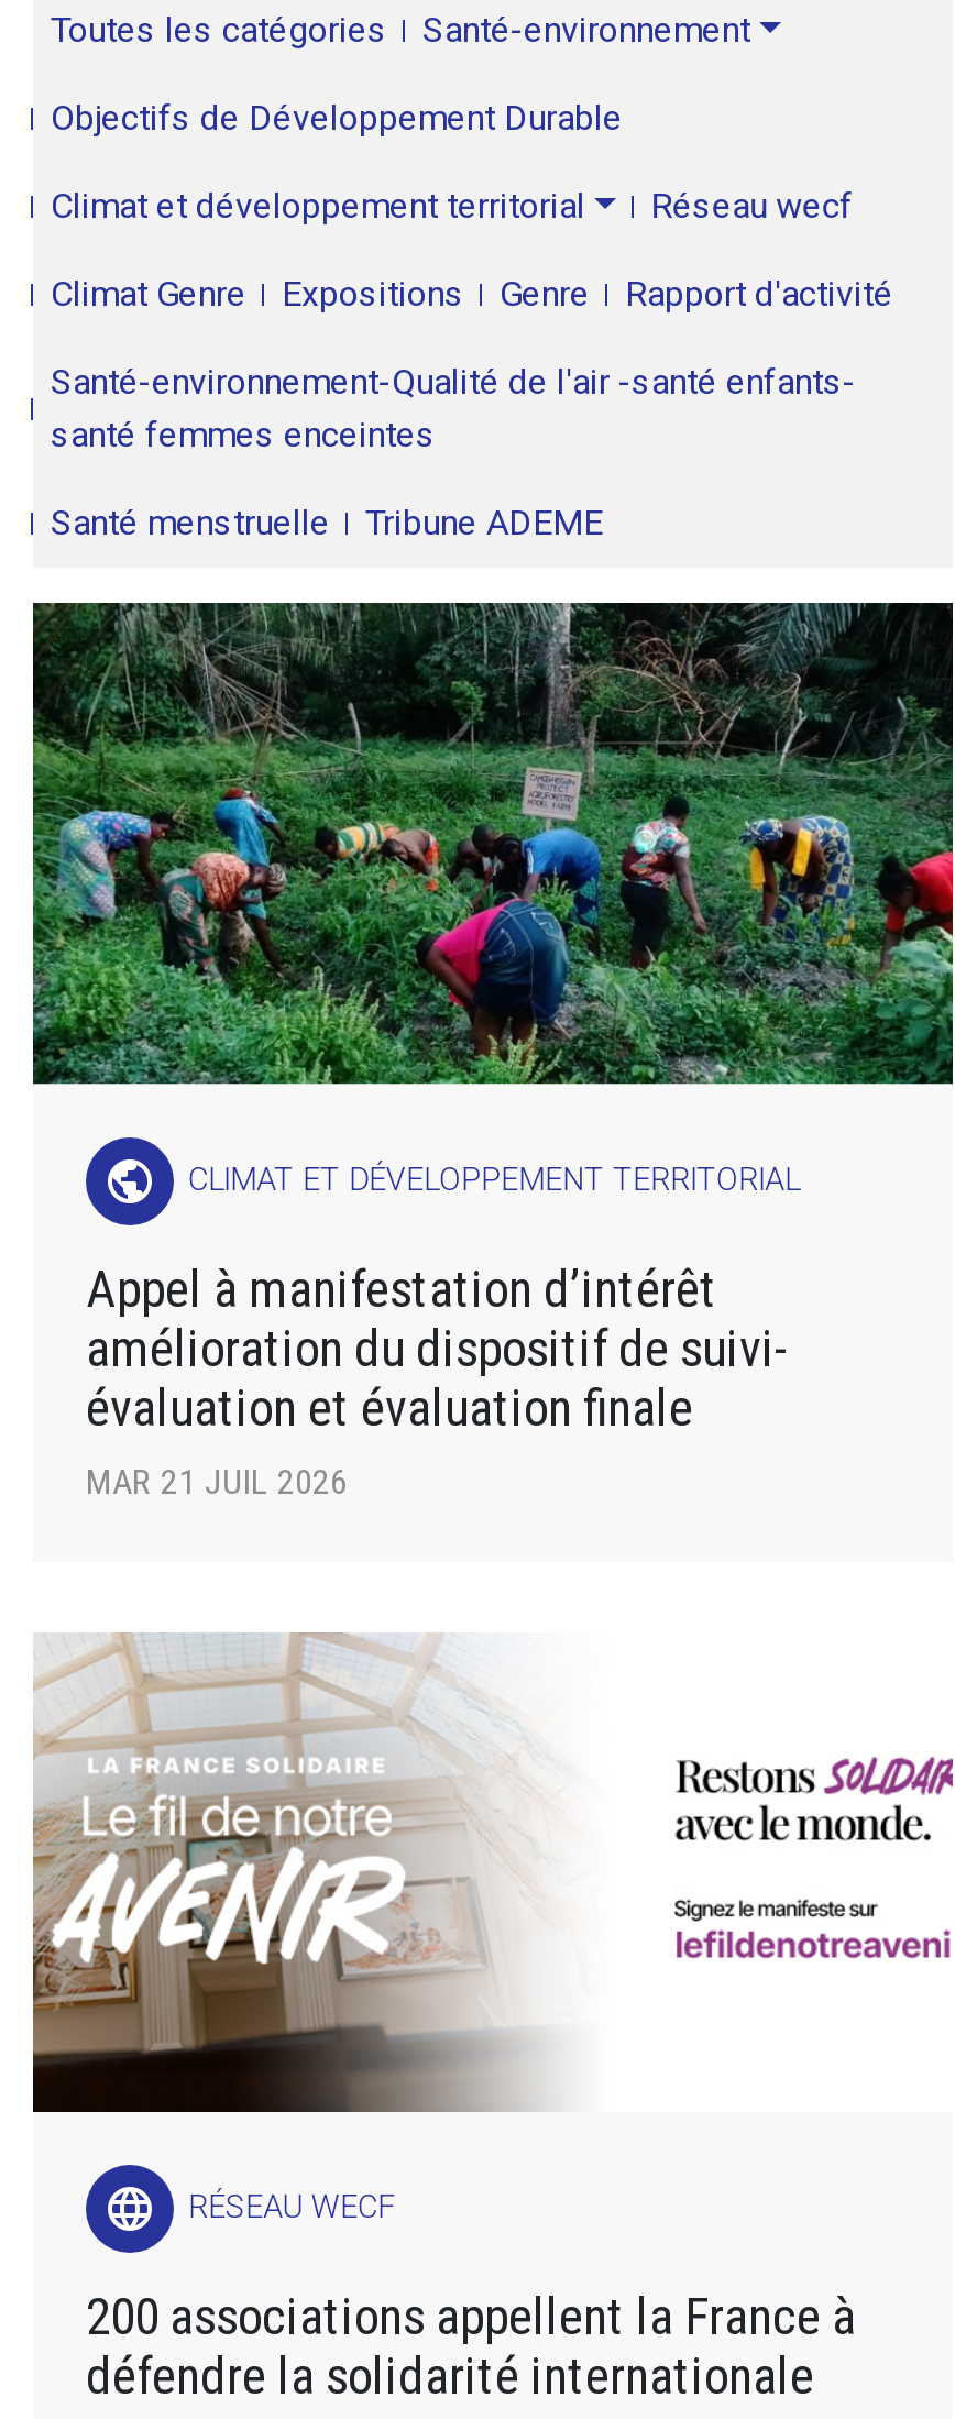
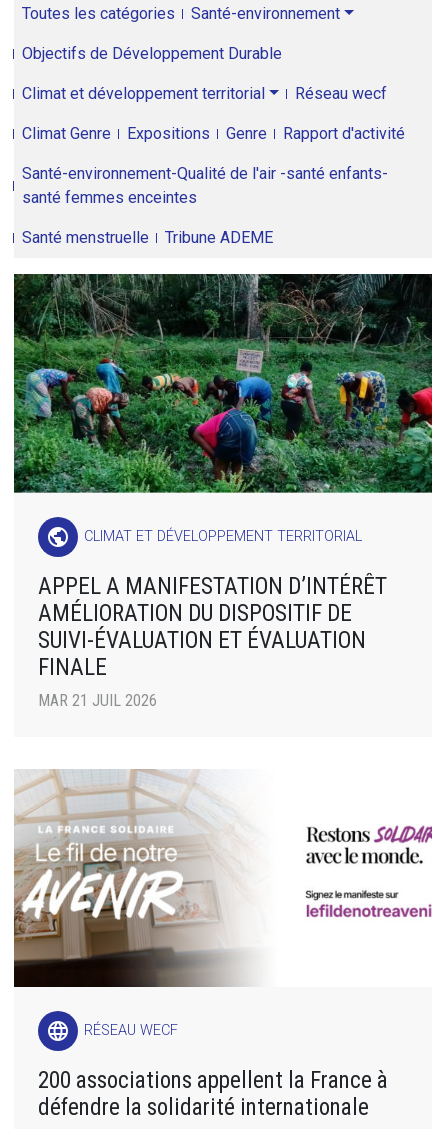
[86,1258,790,1438] Appel à manifestation d’intérêt | amélioration du dispositif de suivi- | évaluation et évaluation finale -> [38,572,387,681] APPEL A MANIFESTATION D’INTÉRÊT | AMÉLIORATION DU DISPOSITIF DE | SUIVI-ÉVALUATION ET ÉVALUATION | FINALE

